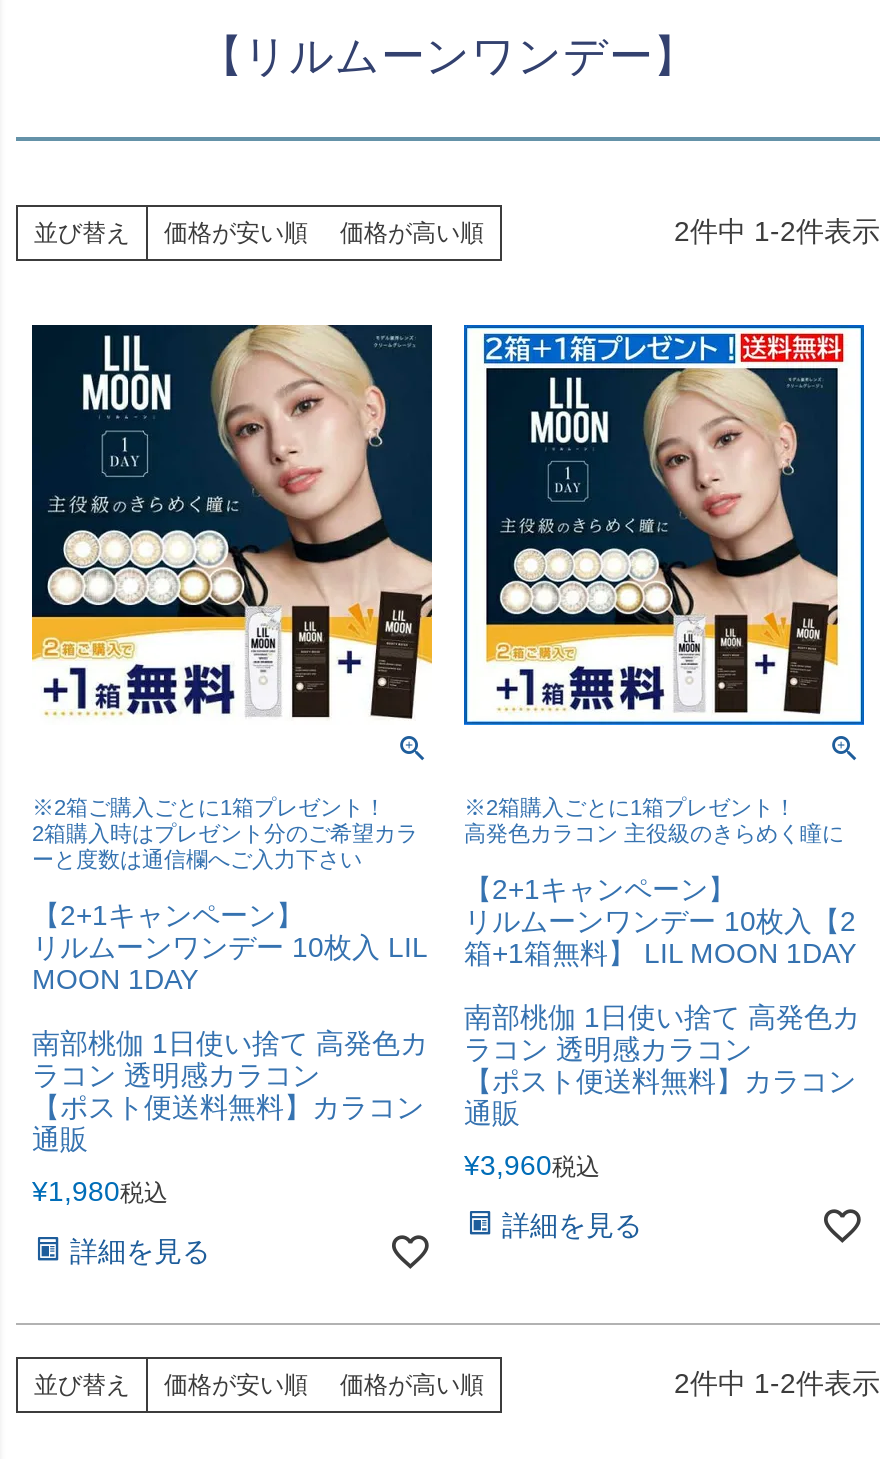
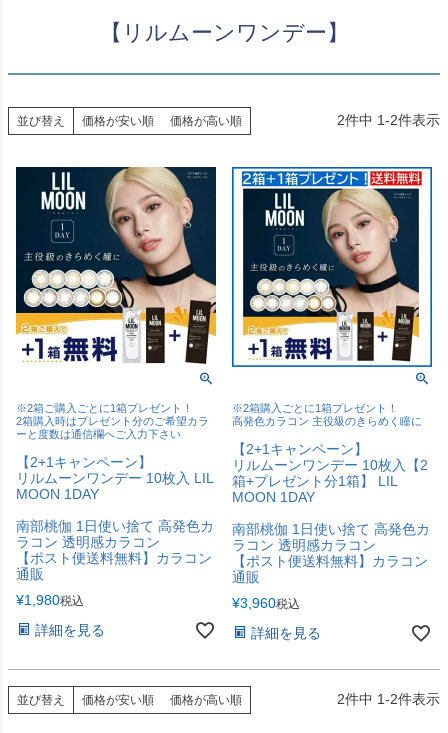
[464,936,856,968] 箱+1箱無料】 LIL MOON 1DAY -> [232,473,397,505] 箱+プレゼント分1箱】 LIL | MOON 1DAY

